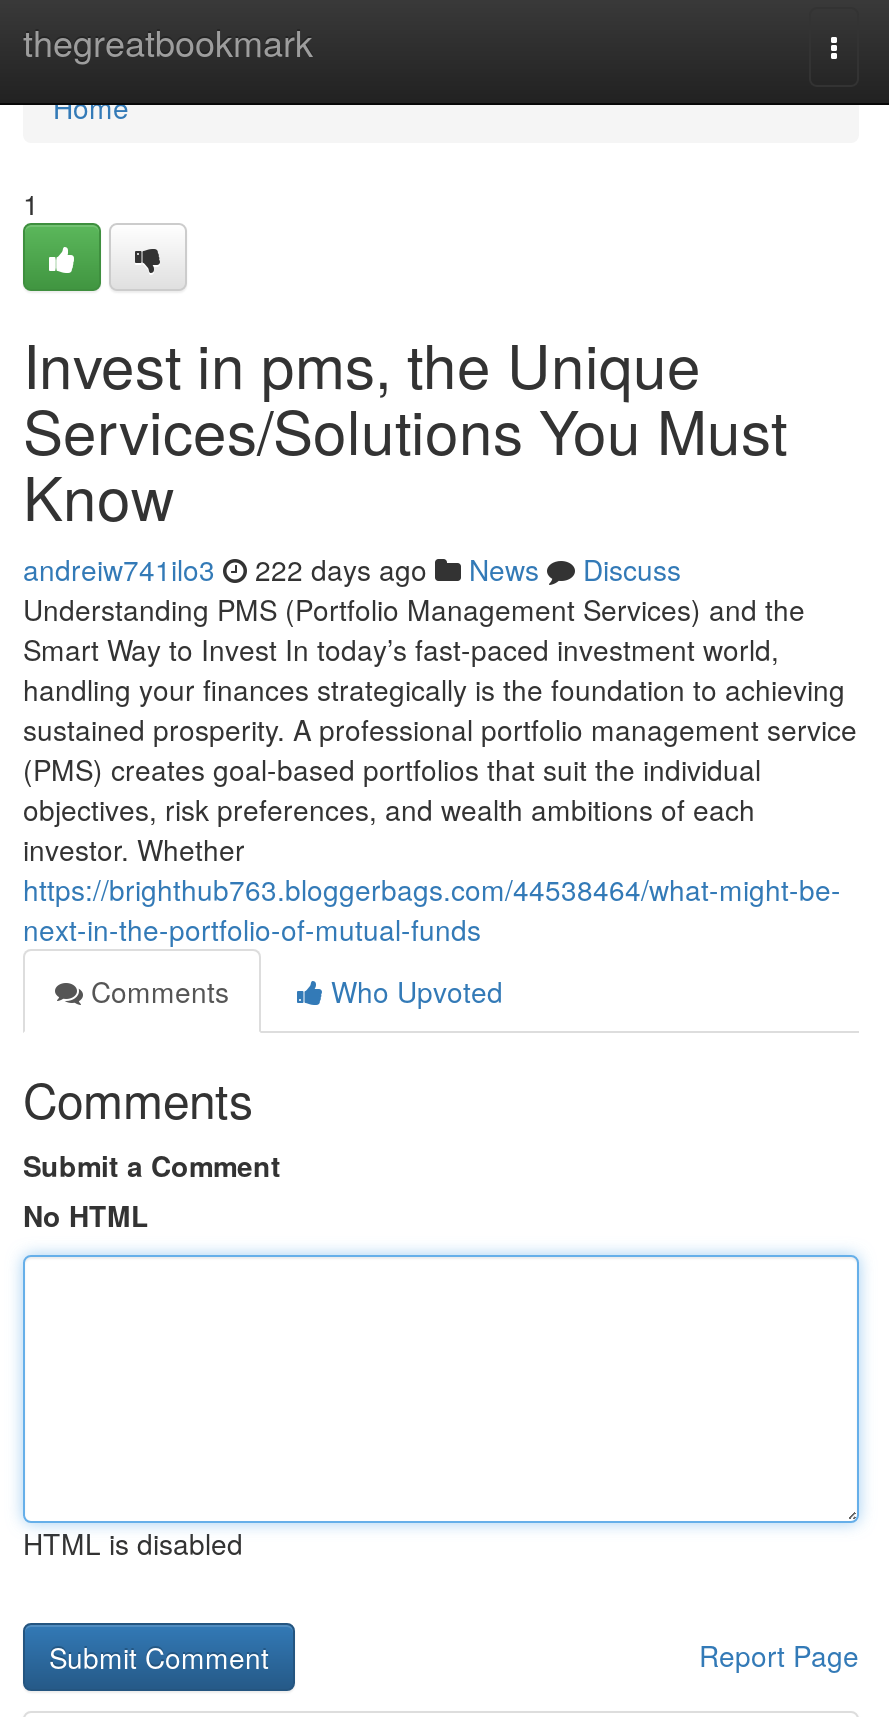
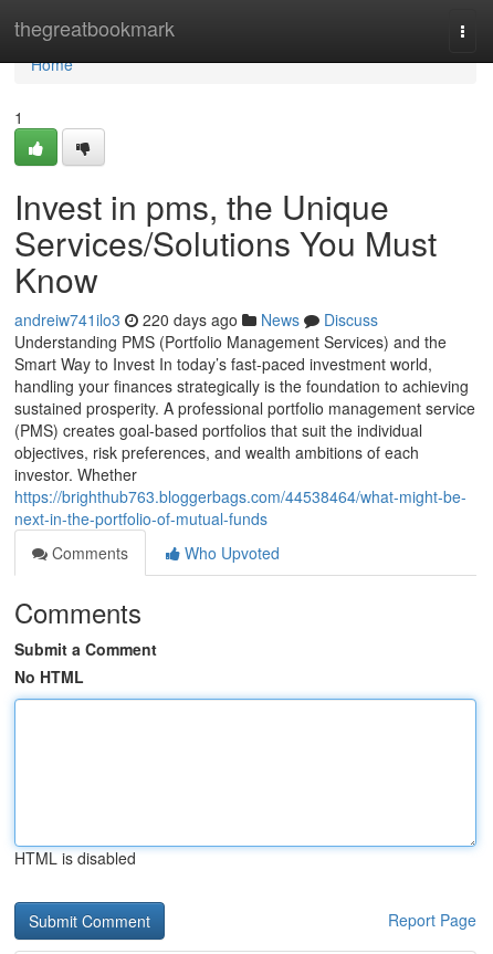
[23,549,681,589] andreiw741ilo3 222 days ago News Discuss -> [14,308,378,331] andreiw741ilo3 220 days ago News Discuss

